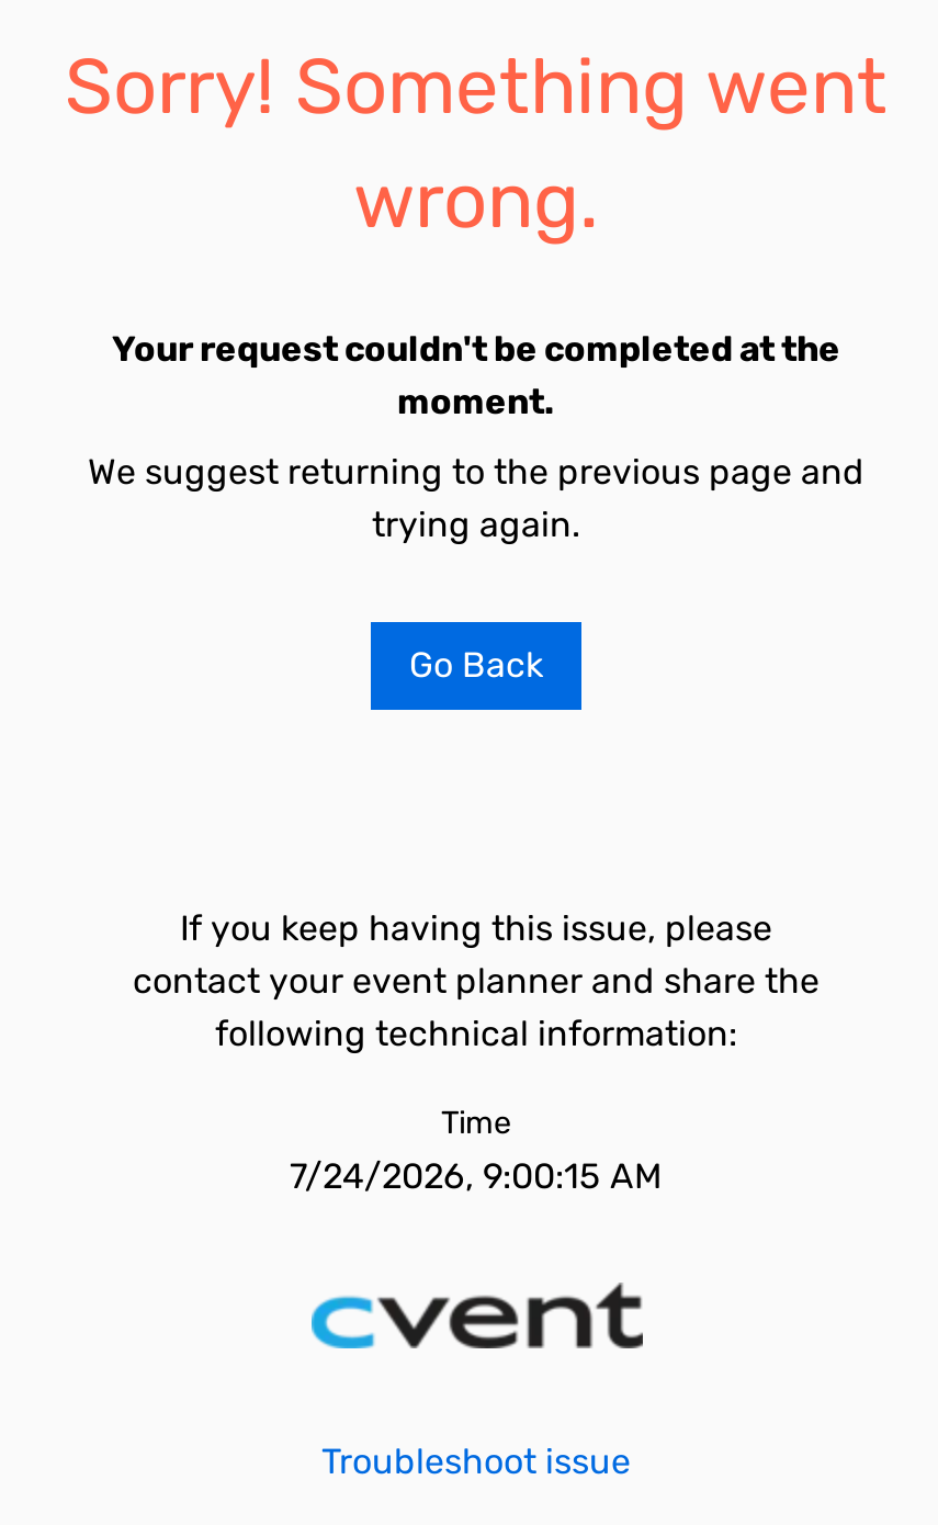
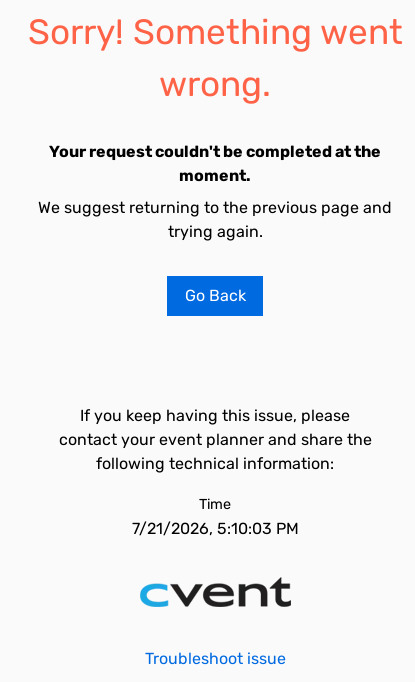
[290,1155,663,1197] 7/24/2026, 9:00:15 AM -> [131,519,298,538] 7/21/2026, 5:10:03 PM

